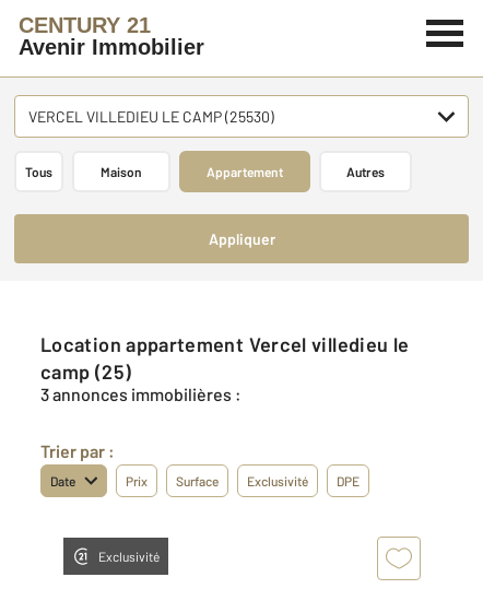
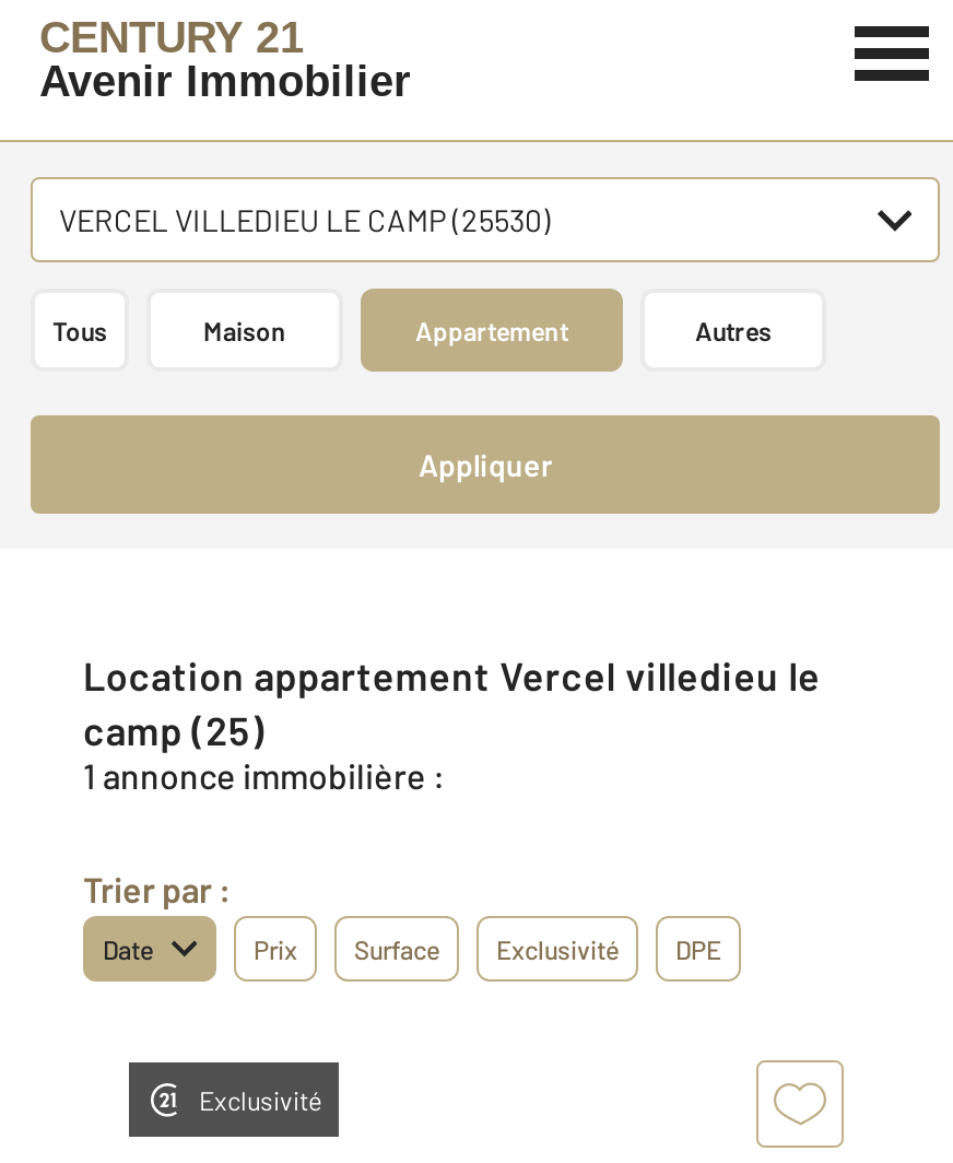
[40,384,241,404] 3 annonces immobilières : -> [83,754,446,796] 1 annonce immobilière :

